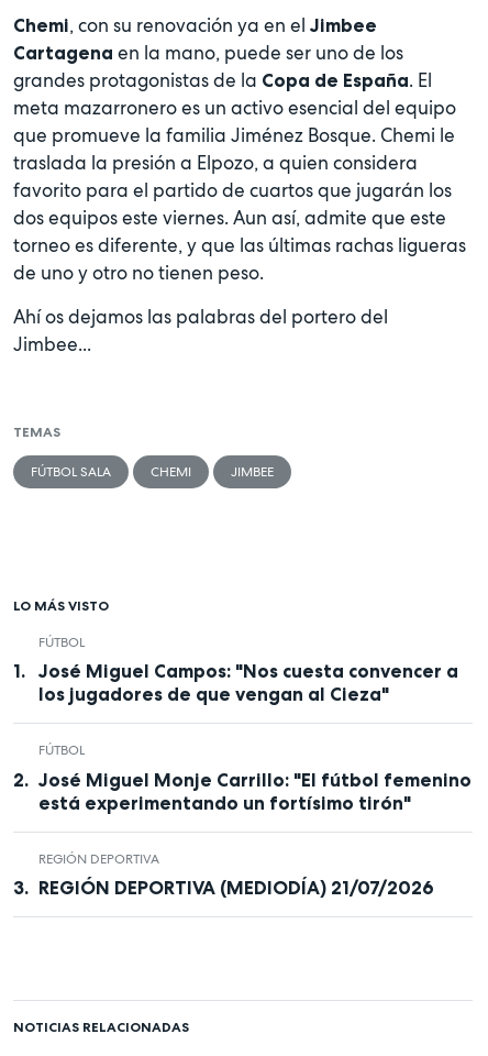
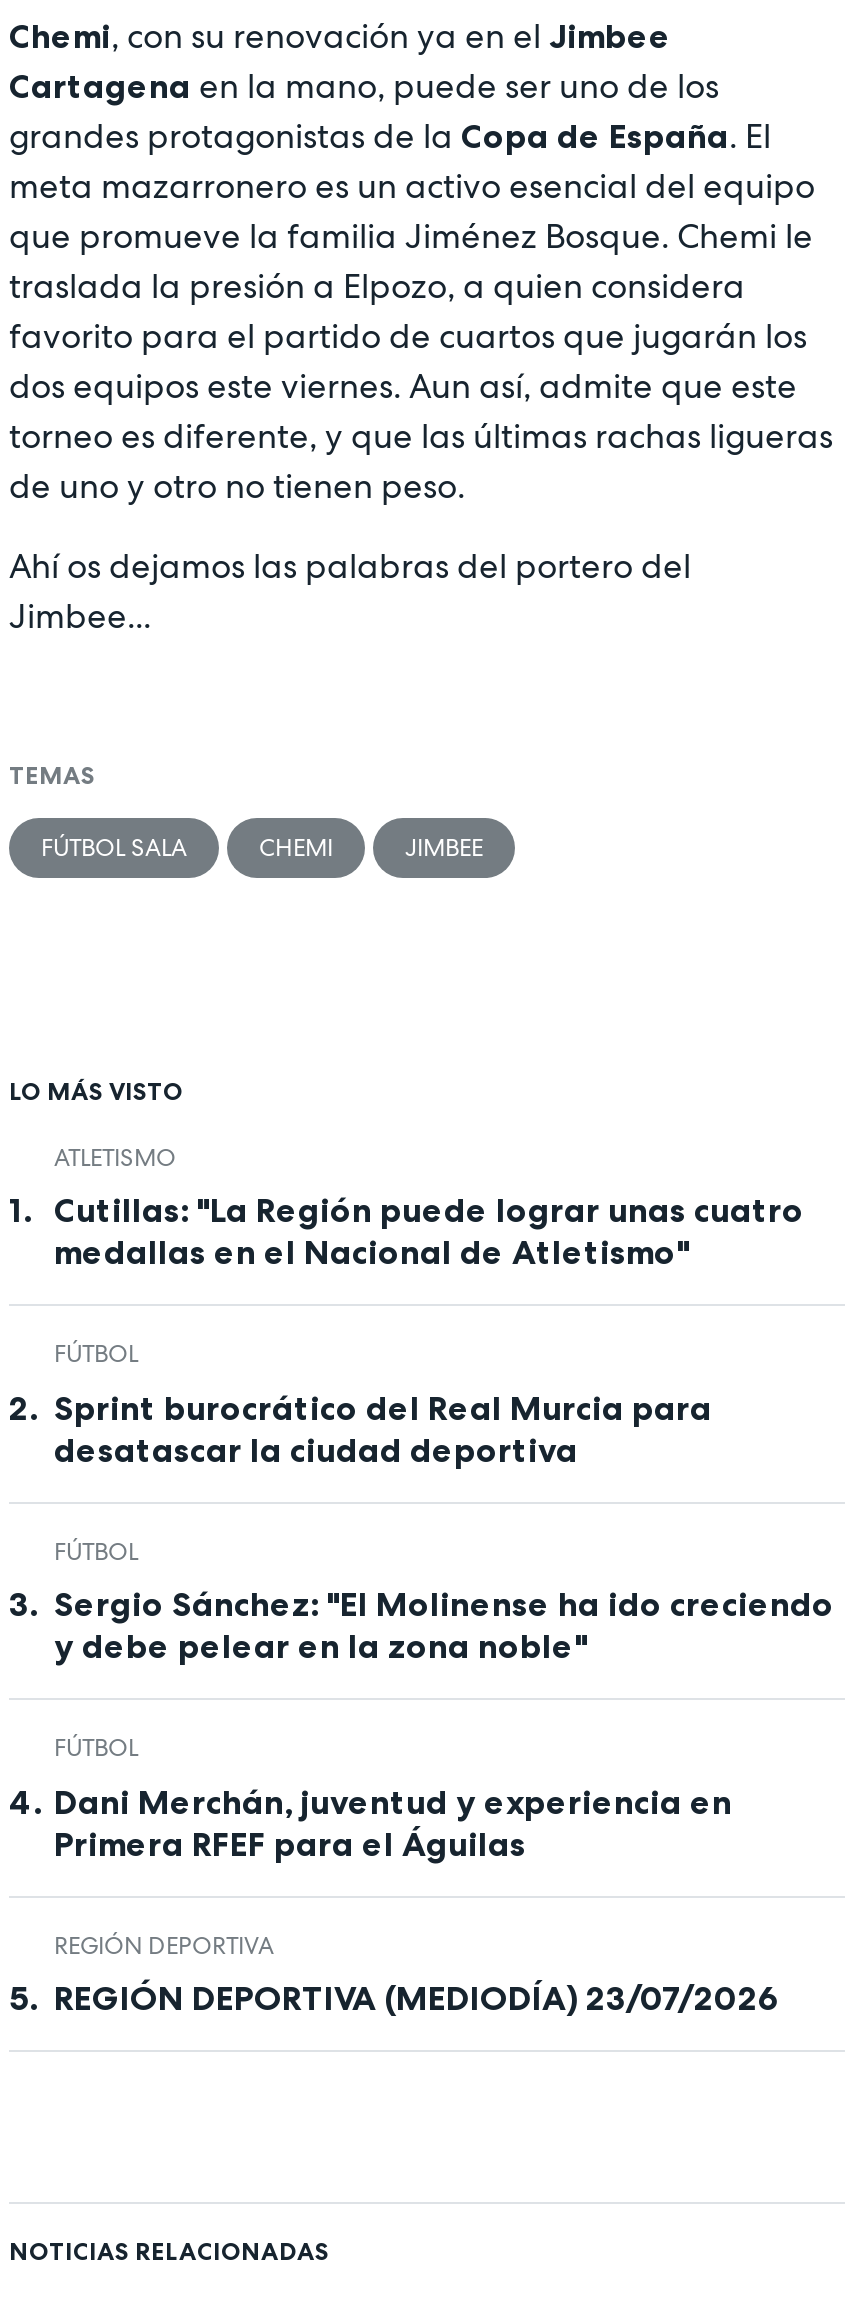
none -> [54,1142,804,1273] ATLETISMO | Cutillas: "La Región puede lograr unas cuatro | medallas en el Nacional de Atletismo"
[38,660,458,706] José Miguel Campos: "Nos cuesta convencer a | los jugadores de que vengan al Cieza" -> [54,1388,712,1470] Sprint burocrático del Real Murcia para | desatascar la ciudad deportiva
[38,769,471,814] José Miguel Monje Carrillo: "El fútbol femenino | está experimentando un fortísimo tirón" -> [54,1585,834,1864] Sergio Sánchez: "El Molinense ha ido creciendo | y debe pelear en la zona noble" | FÚTBOL | Dani Merchán, juventud y experiencia en | Primera RFEF para el Águilas
[38,877,434,899] REGIÓN DEPORTIVA (MEDIODÍA) 21/07/2026 -> [54,1979,780,2019] REGIÓN DEPORTIVA (MEDIODÍA) 23/07/2026

